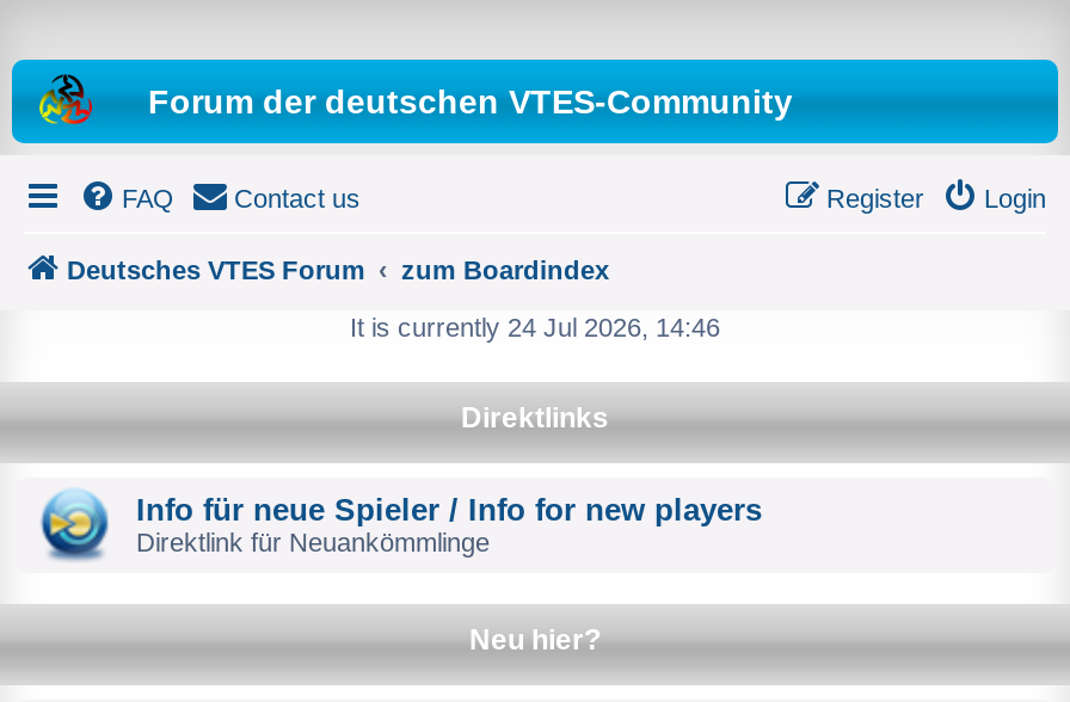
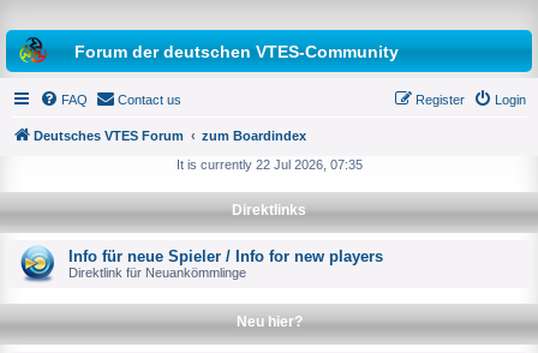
[350,313,720,341] It is currently 24 Jul 2026, 14:46 -> [176,157,362,172] It is currently 22 Jul 2026, 07:35

